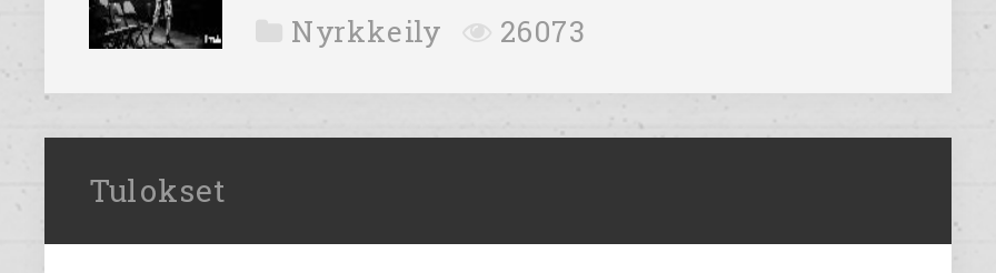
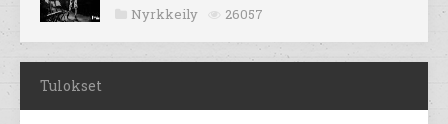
[291,12,585,52] Nyrkkeily 26073 -> [131,5,263,23] Nyrkkeily 26057

